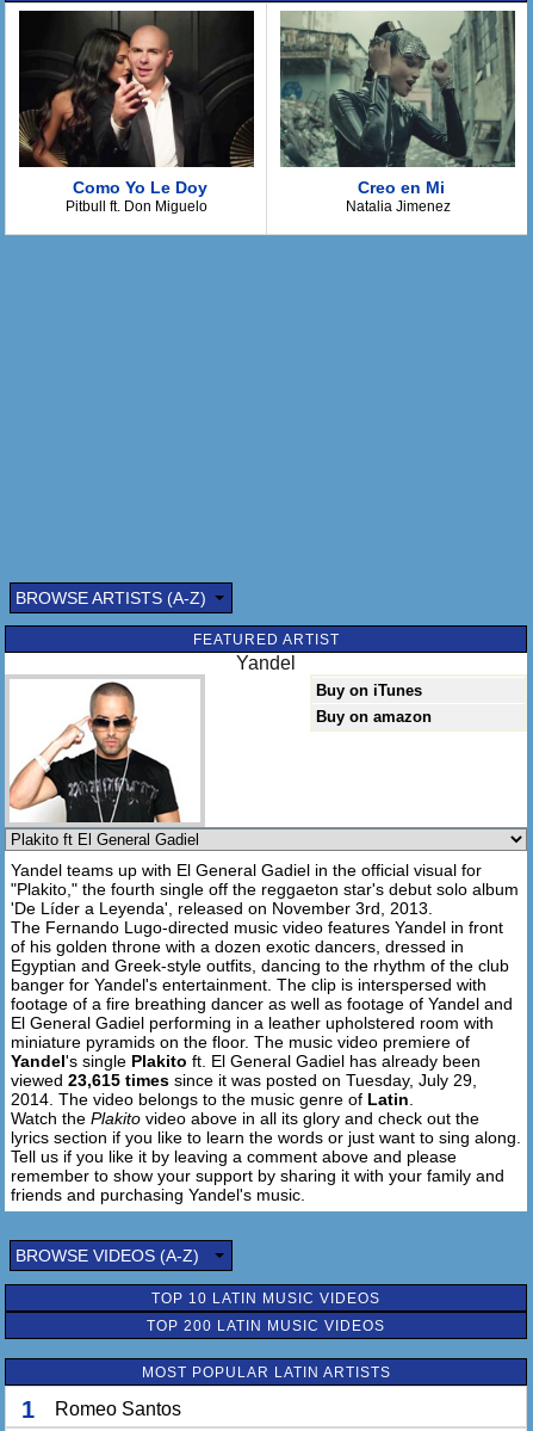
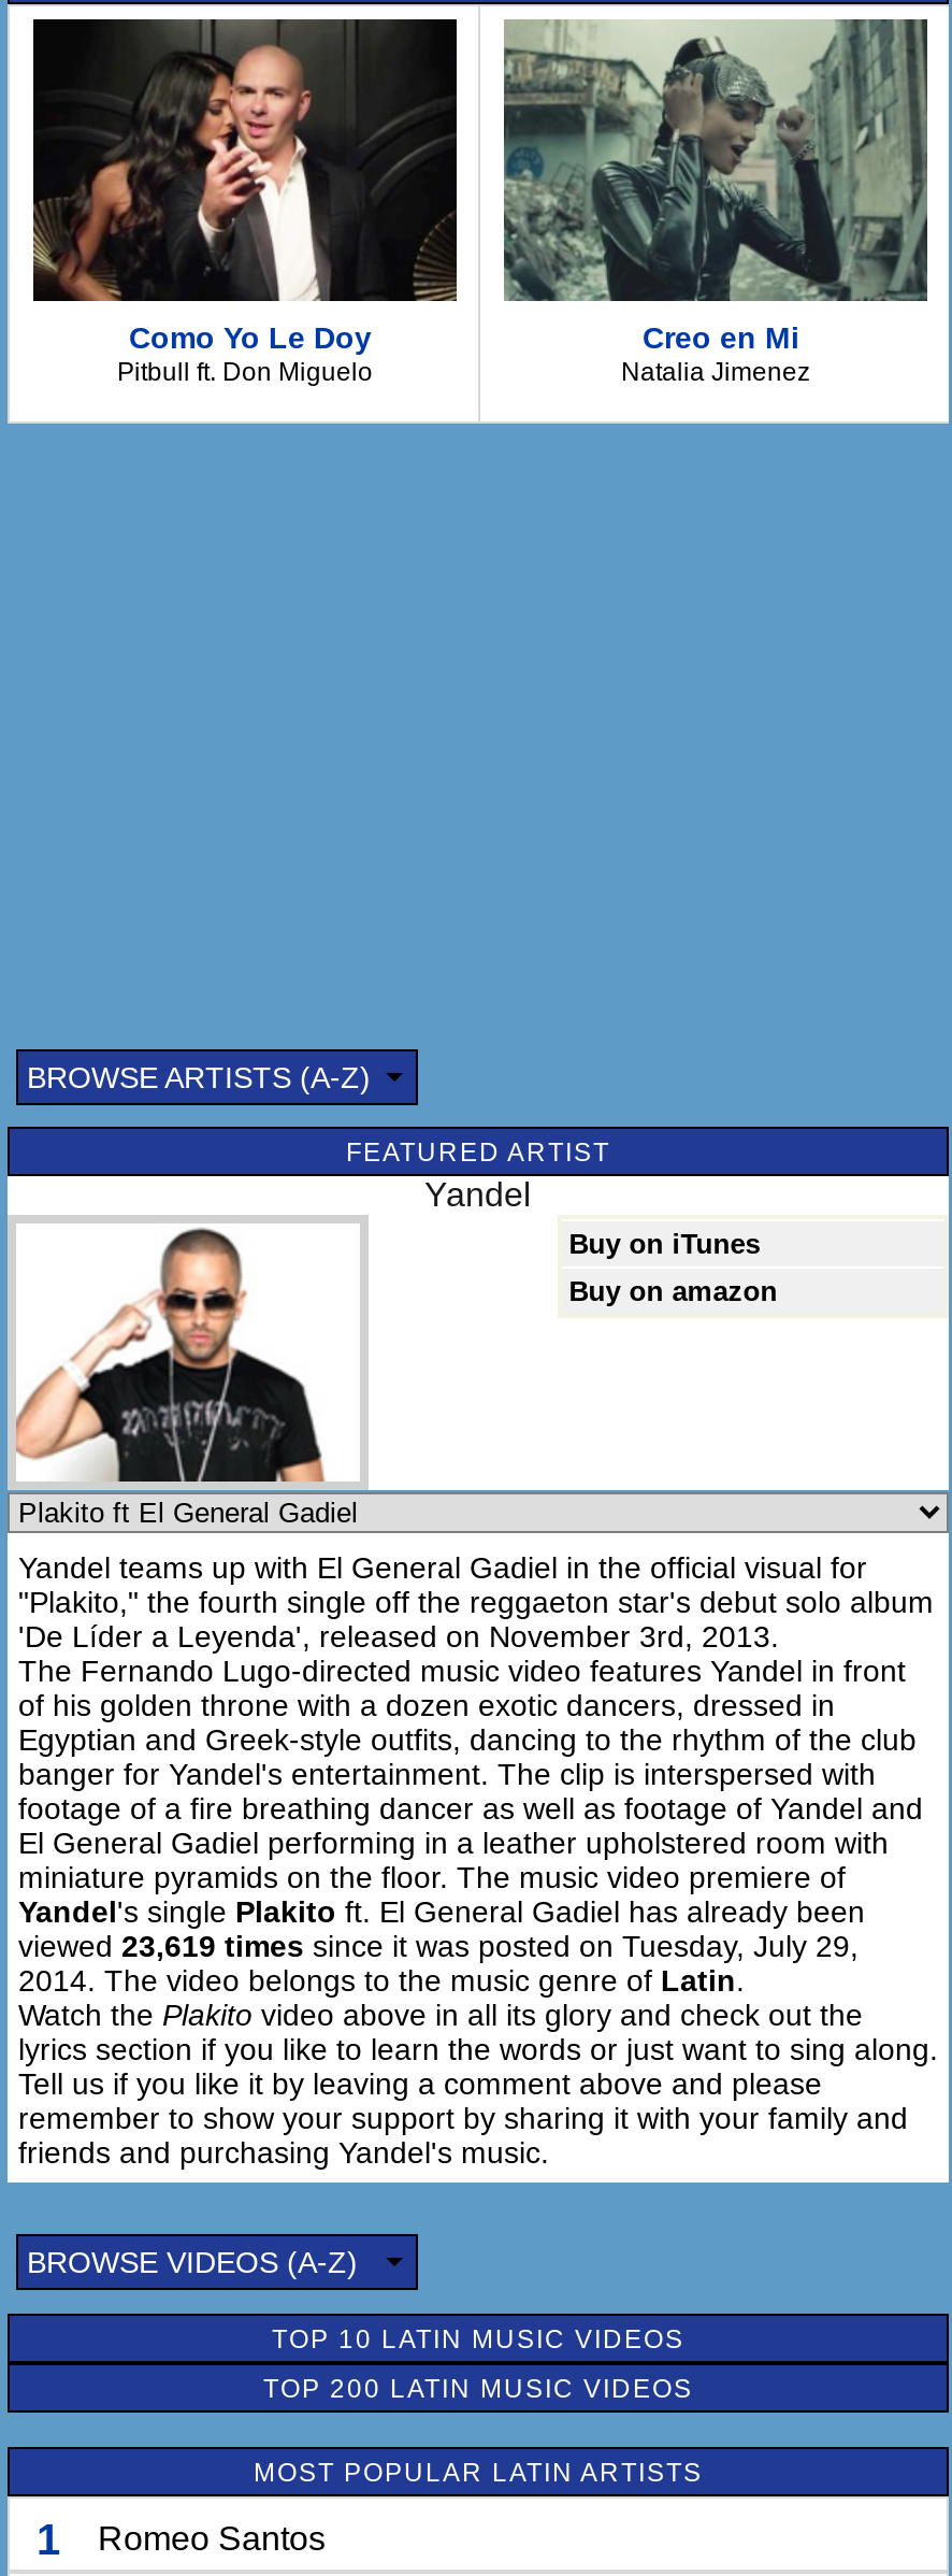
[11,1071,477,1090] viewed 23,615 times since it was posted on Tuesday, July 29, -> [18,1929,859,1963] viewed 23,619 times since it was posted on Tuesday, July 29,

